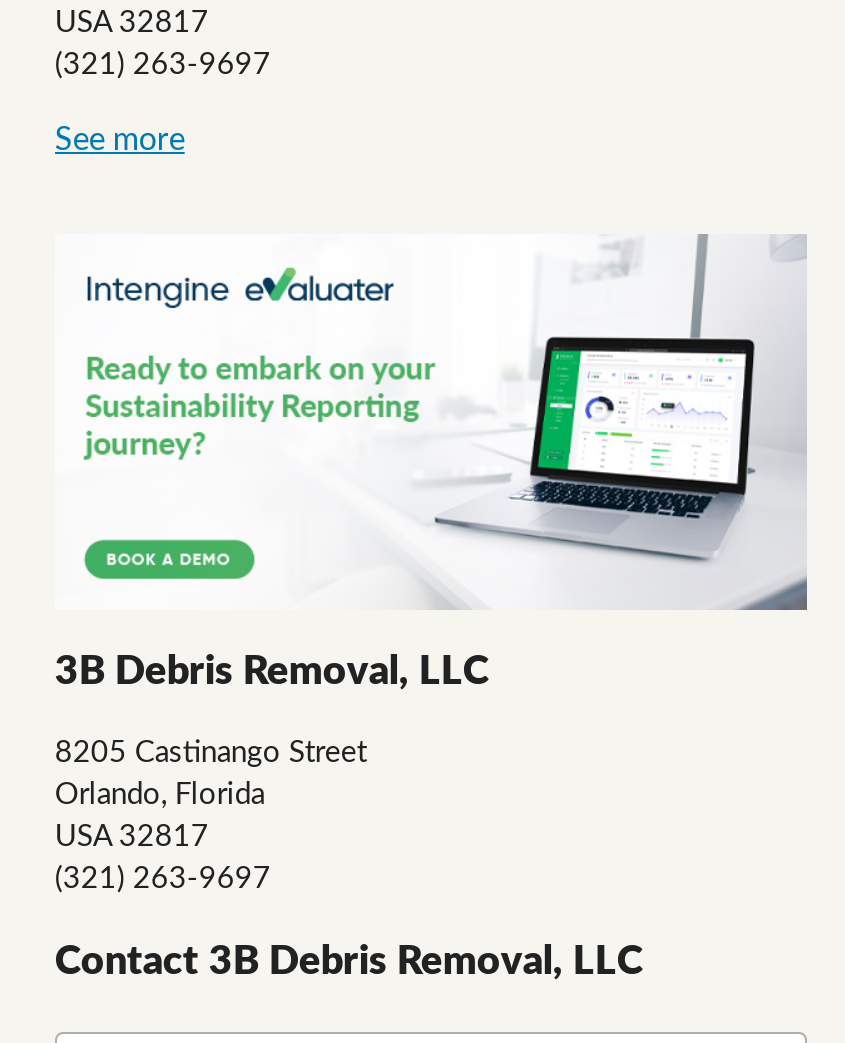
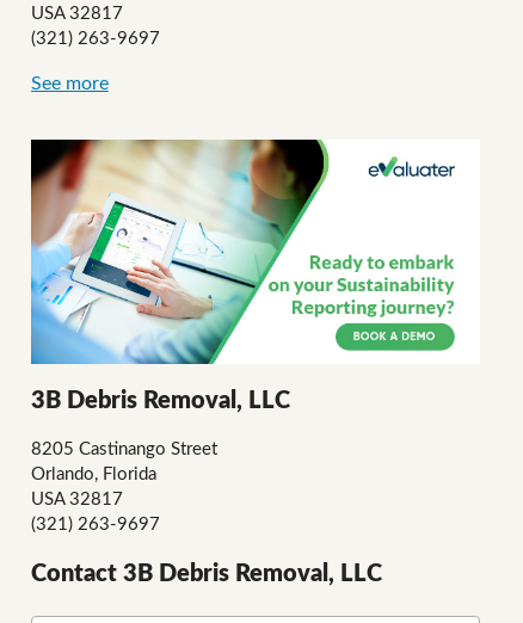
[55,232,809,612] [image] -> [30,138,480,365] [image]

